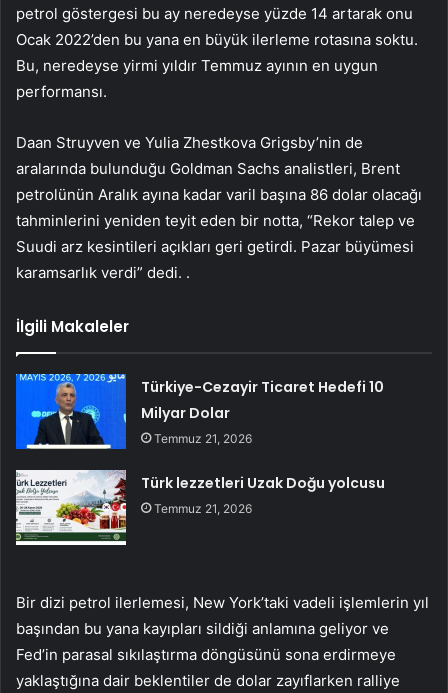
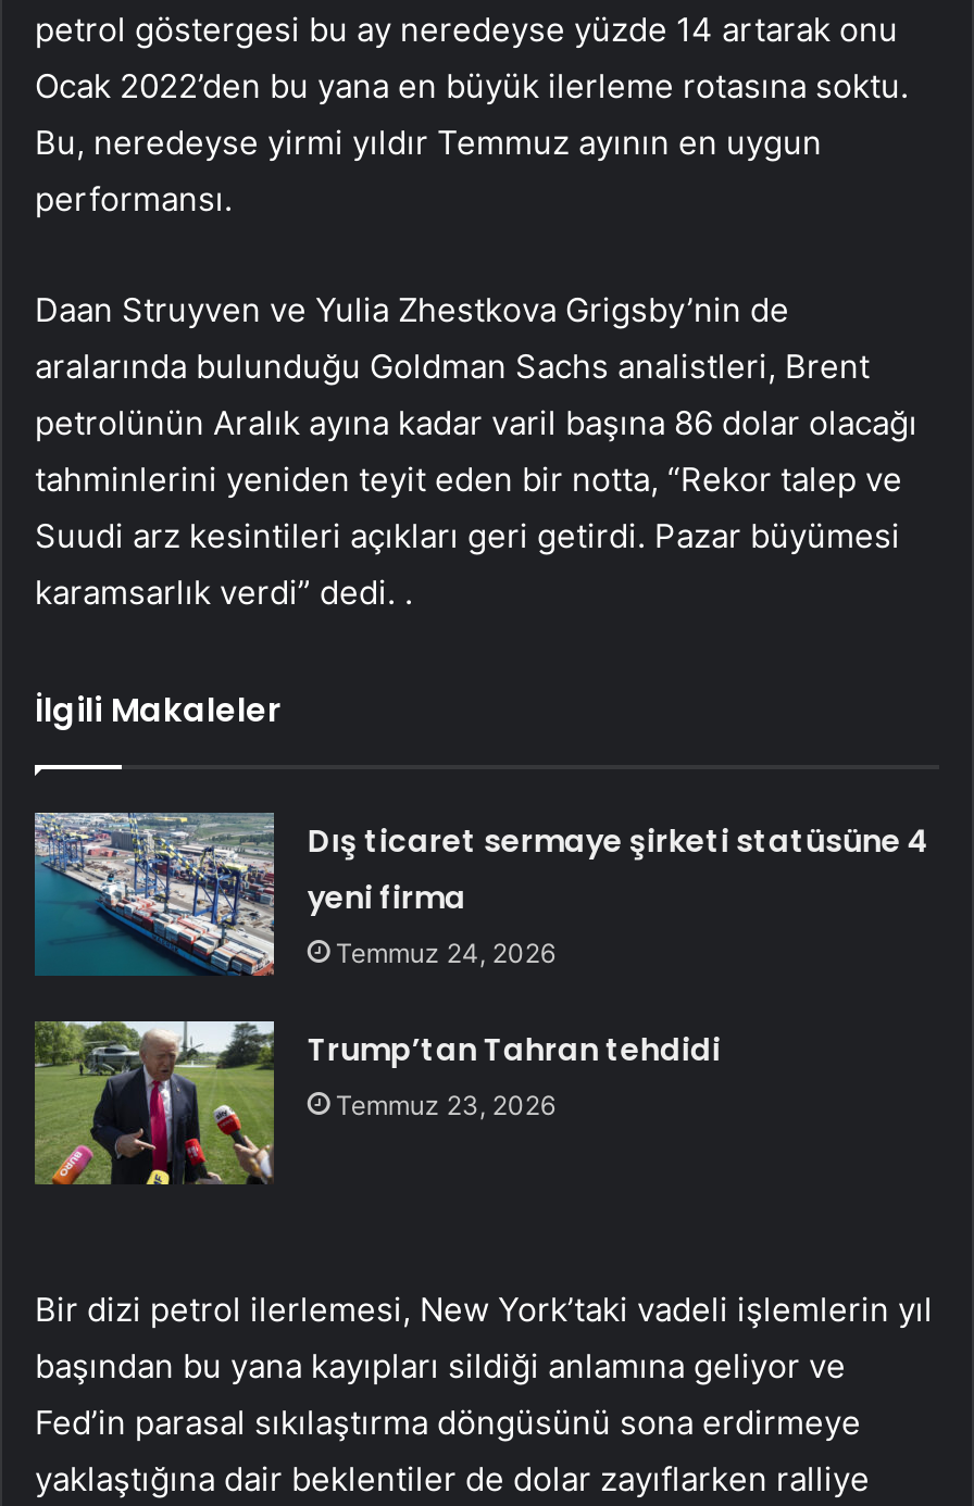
[15,373,384,450] [image] | Türkiye-Cezayir Ticaret Hedefi 10 | Milyar Dolar | Temmuz 21, 2026 -> [33,811,929,978] [image] | Dış ticaret sermaye şirketi statüsüne 4 | yeni firma | Temmuz 24, 2026
[15,469,385,546] [image] | Türk lezzetleri Uzak Doğu yolcusu | Temmuz 21, 2026 -> [33,1019,720,1187] [image] | Trump’tan Tahran tehdidi | Temmuz 23, 2026

